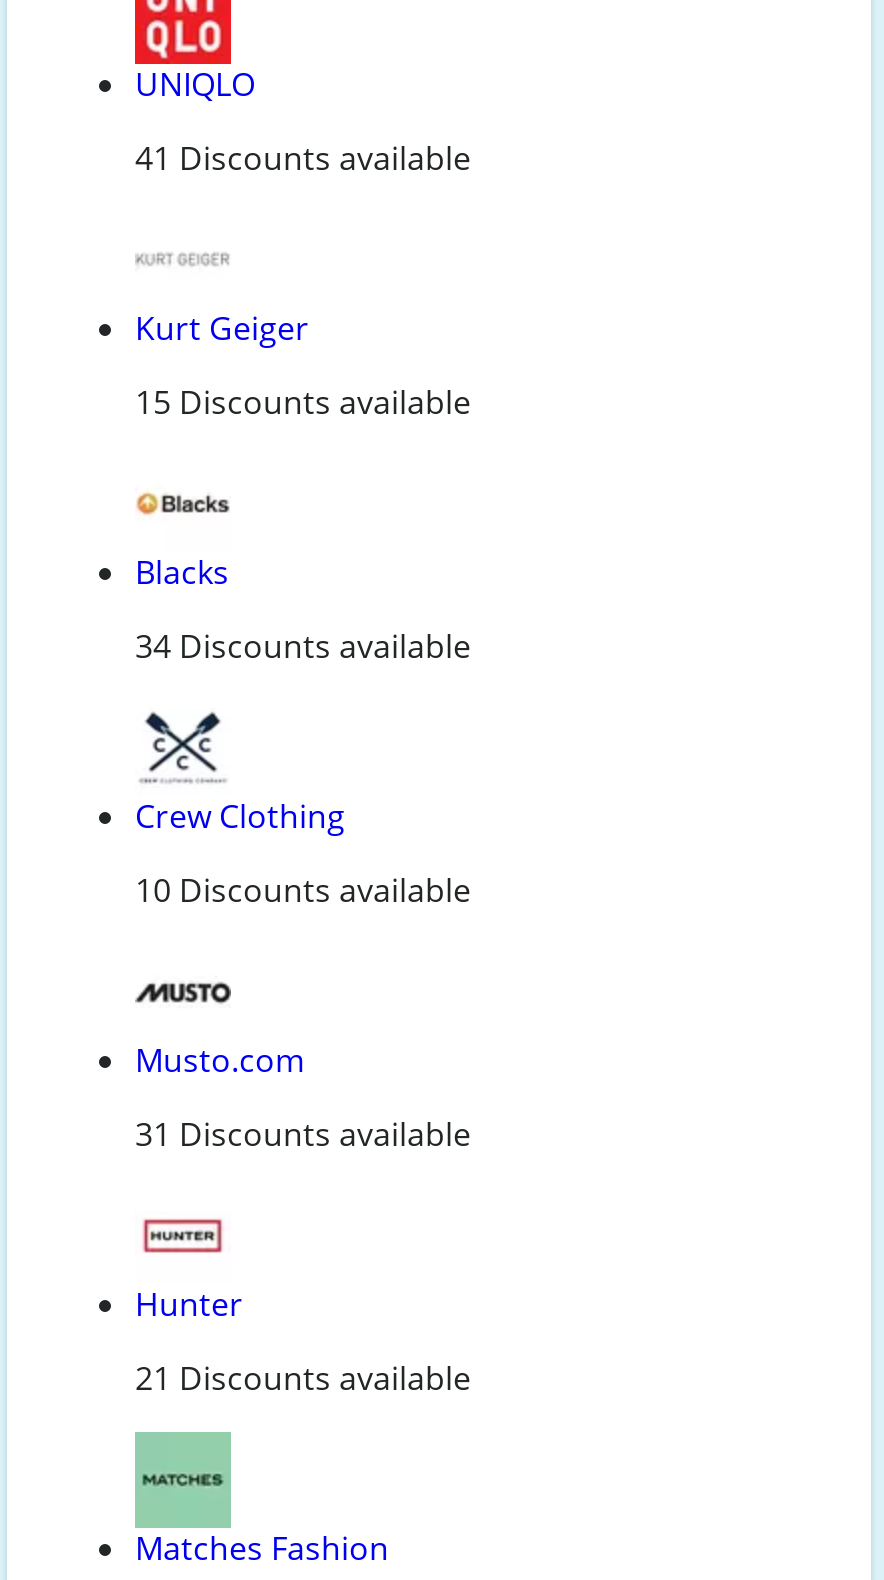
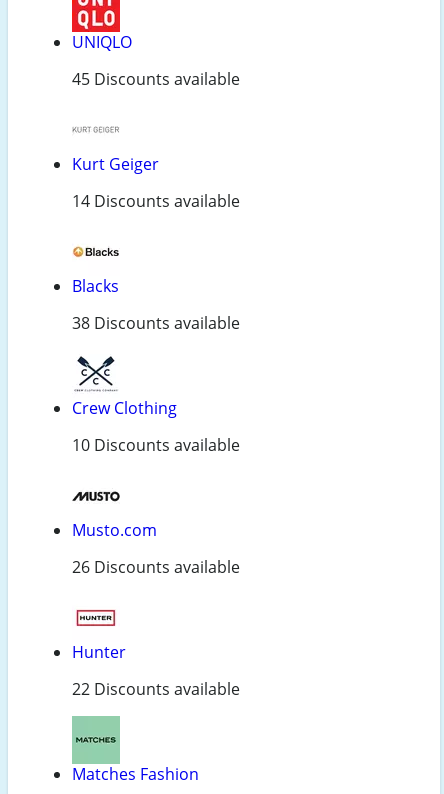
[135,137,471,181] 41 Discounts available -> [72,68,240,90] 45 Discounts available
[135,381,471,425] 15 Discounts available -> [72,190,240,212] 14 Discounts available
[135,625,471,669] 34 Discounts available -> [72,312,240,334] 38 Discounts available
[135,1113,471,1157] 31 Discounts available -> [72,556,240,578] 26 Discounts available
[135,1357,471,1401] 21 Discounts available -> [72,678,240,700] 22 Discounts available

